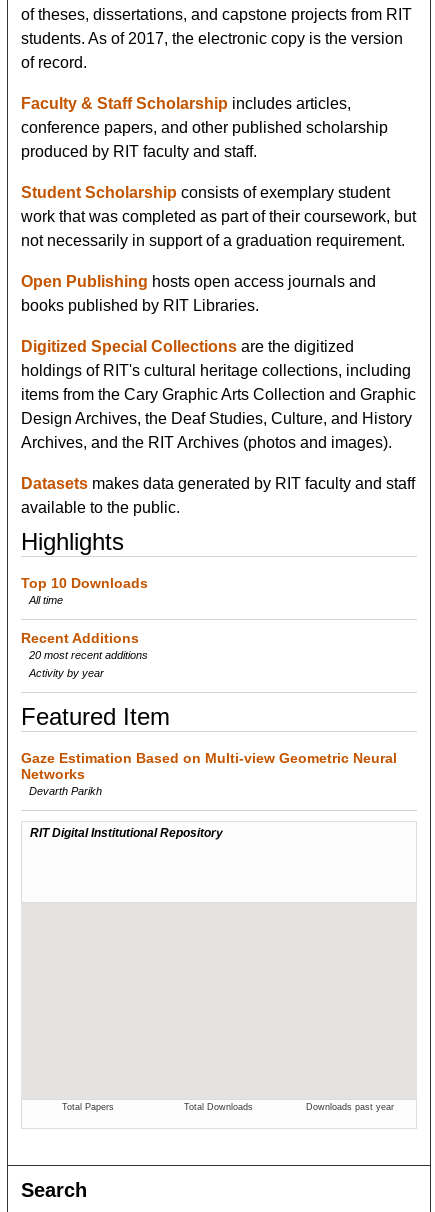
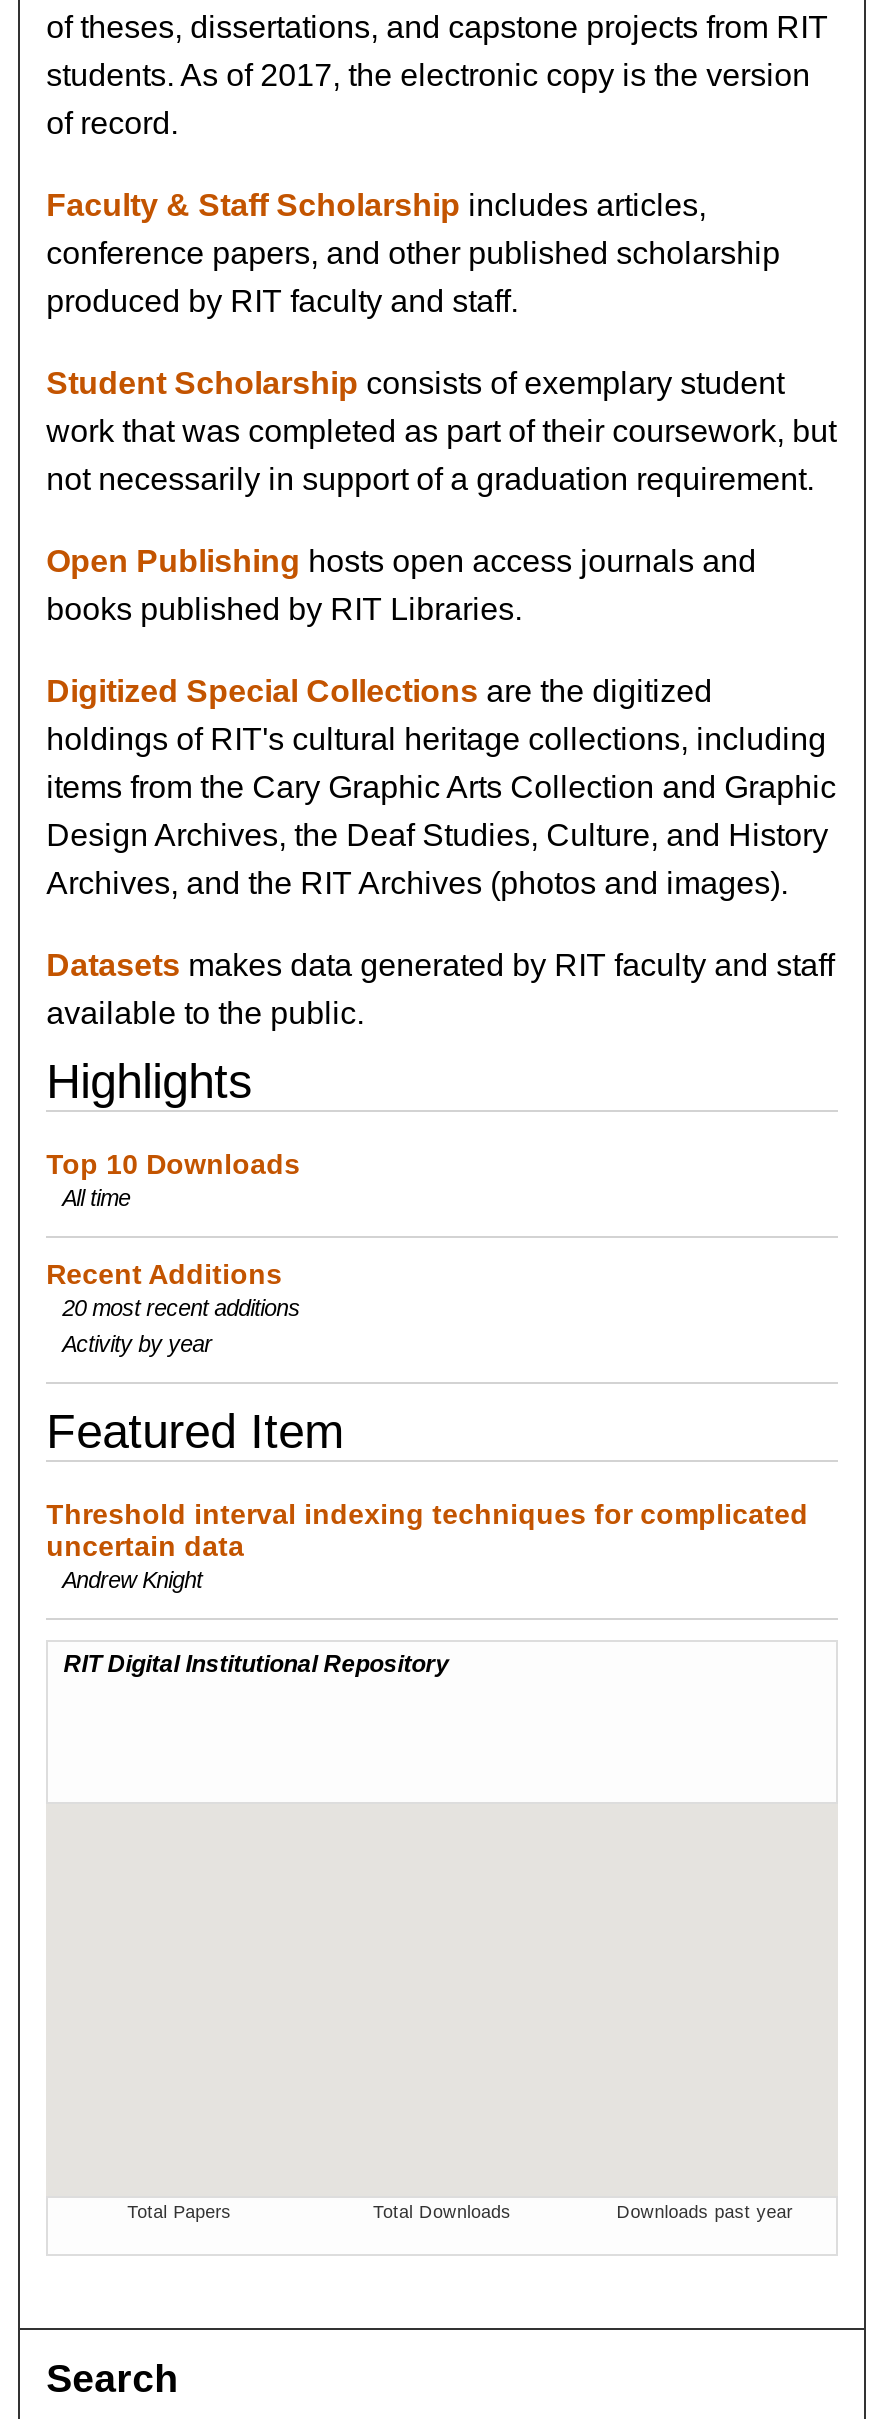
[21,750,397,797] Gaze Estimation Based on Multi-view Geometric Neural | Networks | Devarth Parikh -> [46,1498,808,1592] Threshold interval indexing techniques for complicated | uncertain data | Andrew Knight

